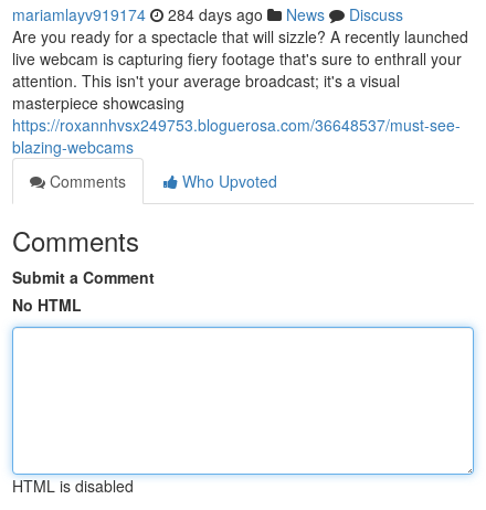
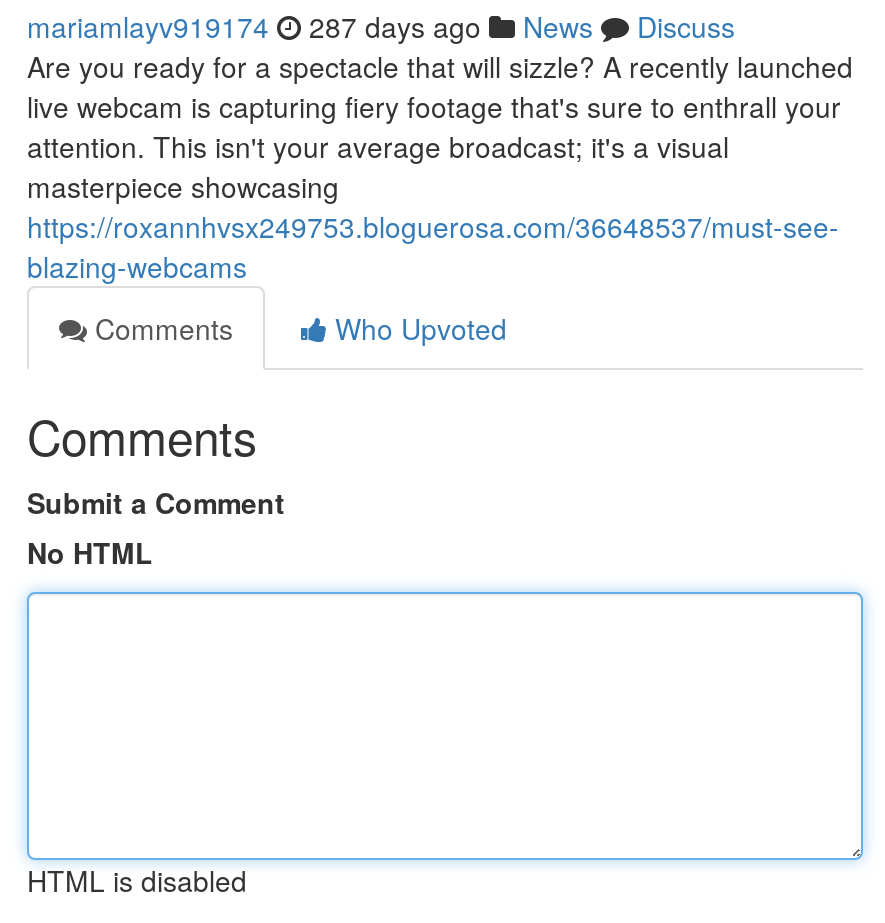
[12,3,403,25] mariamlayv919174 284 days ago News Discuss -> [27,6,735,46] mariamlayv919174 287 days ago News Discuss

